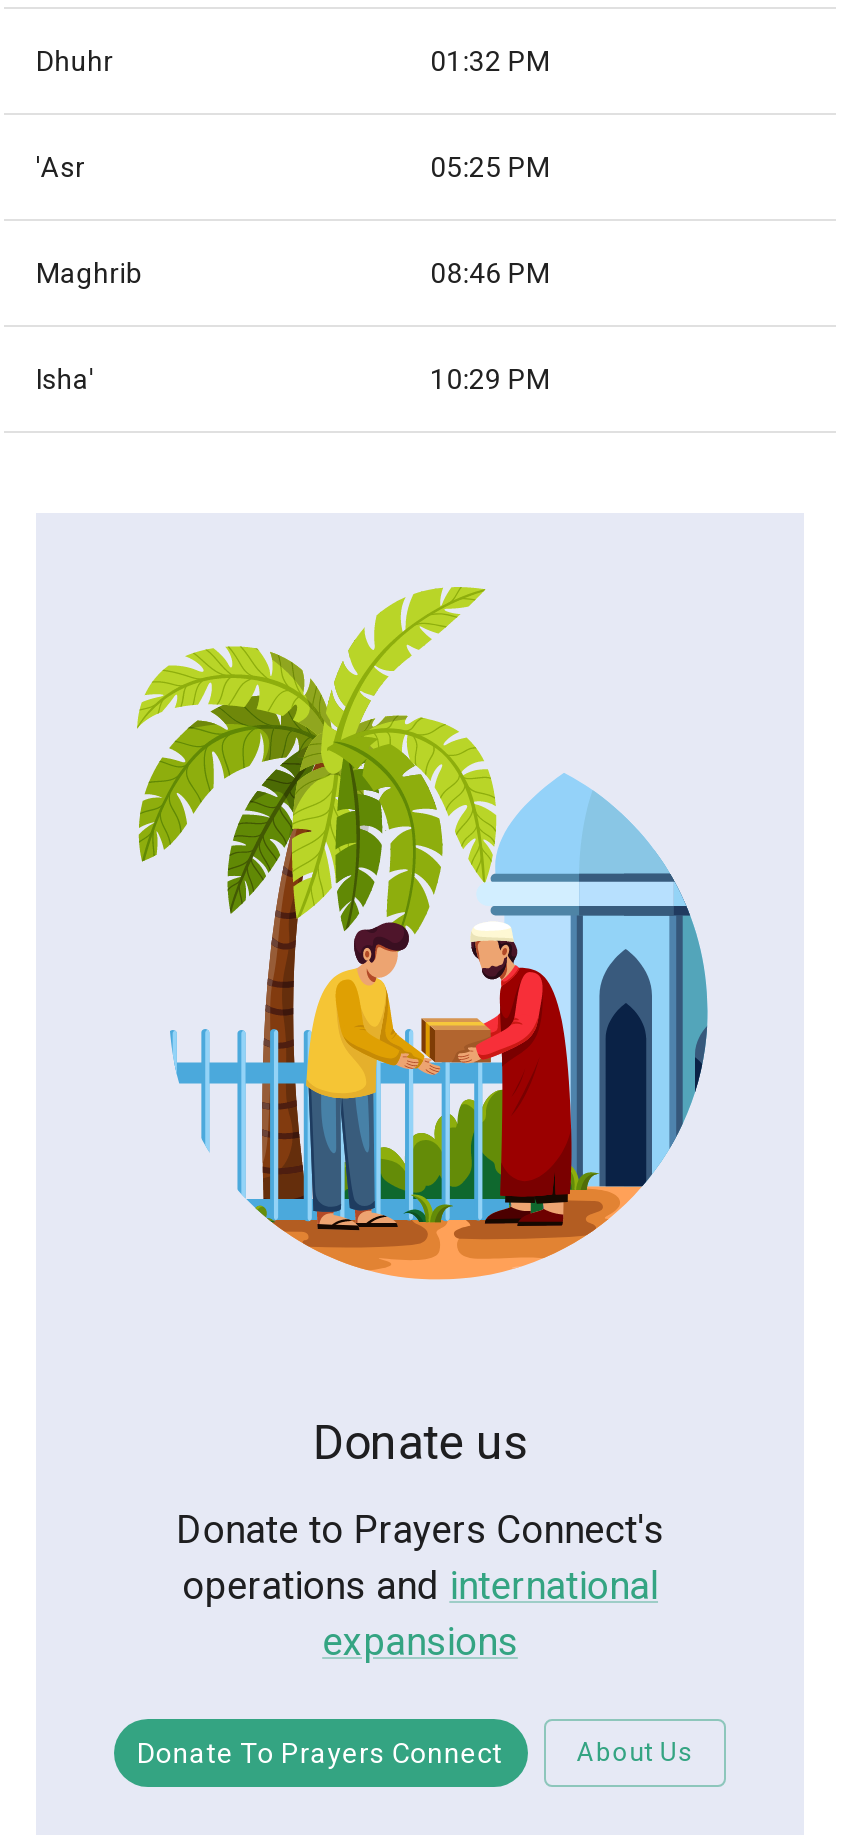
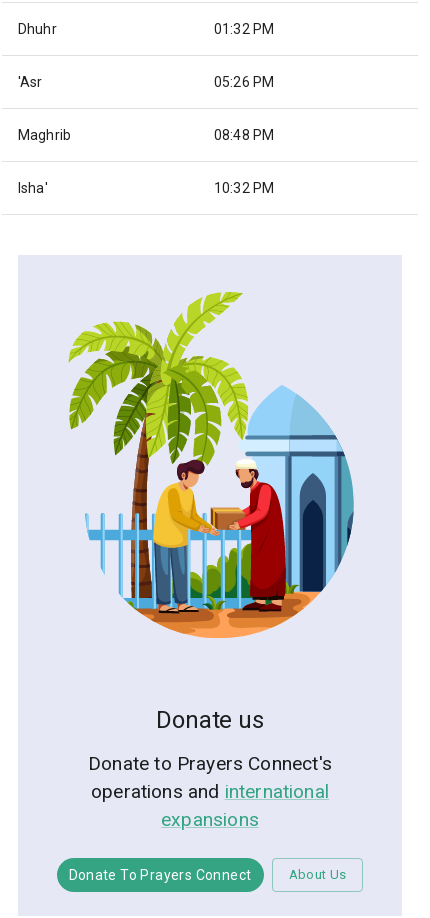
[430,151,550,183] 05:25 PM -> [214,74,274,90] 05:26 PM
[430,257,550,289] 08:46 PM -> [214,127,274,143] 08:48 PM
[430,363,550,395] 10:29 PM -> [214,180,274,196] 10:32 PM

